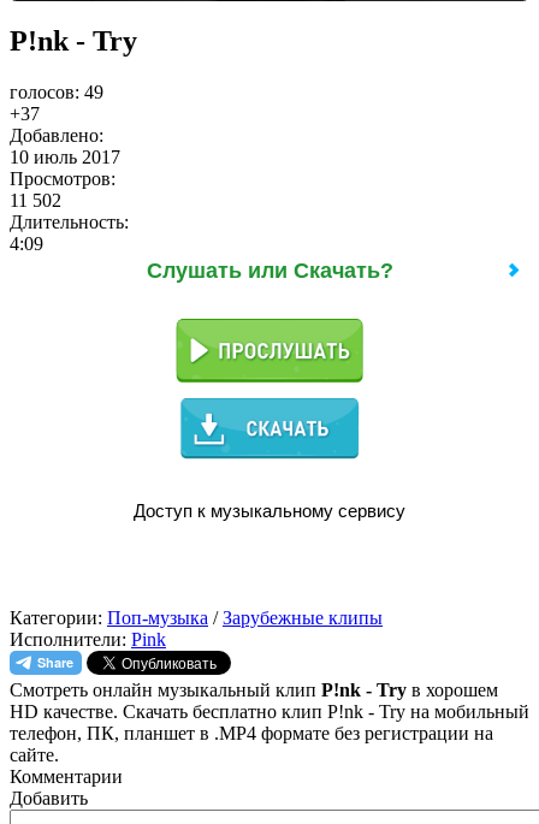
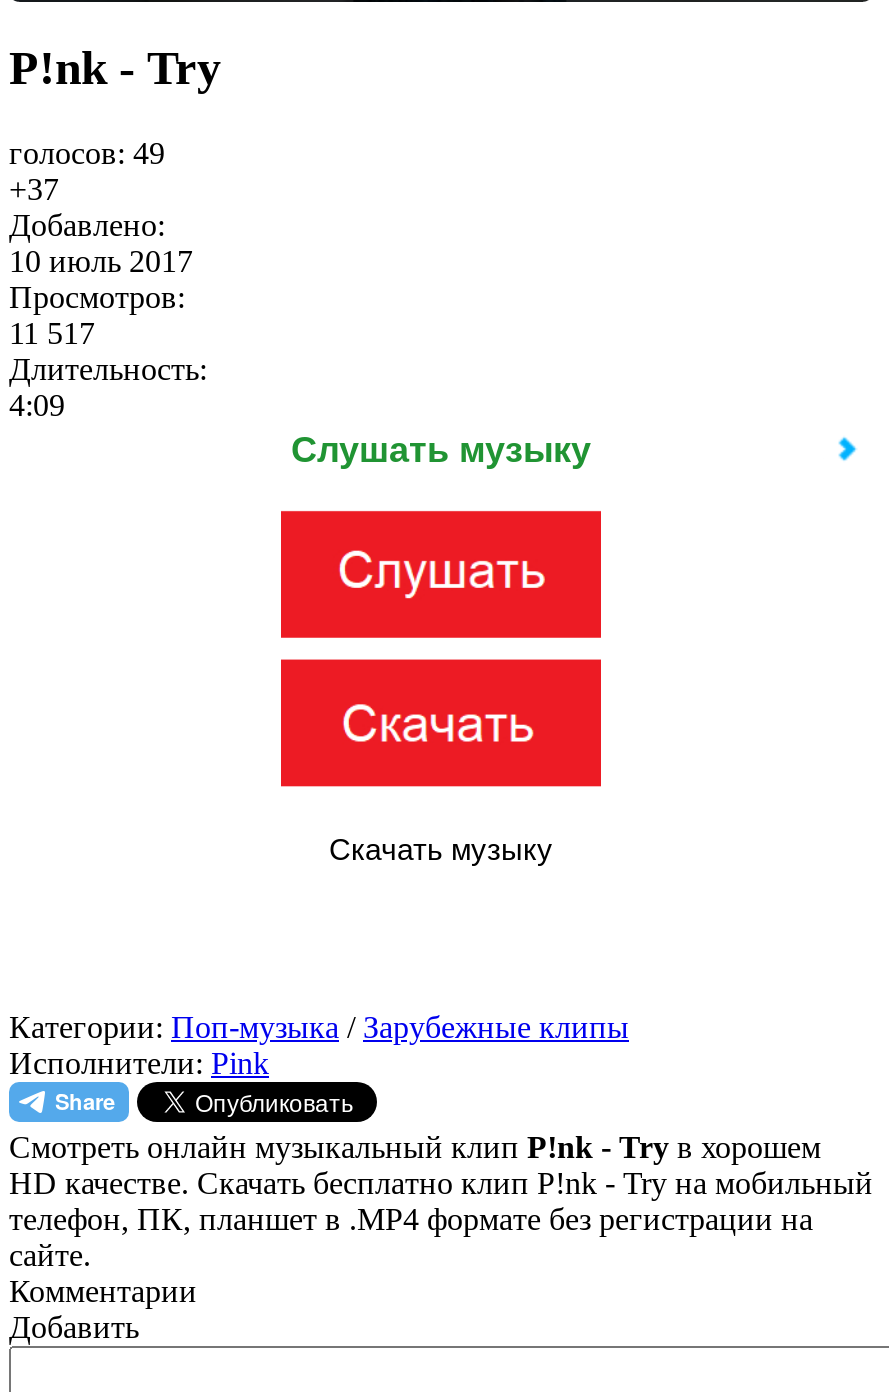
[10,190,61,210] 11 502 -> [9,316,95,350] 11 517
[146,258,393,282] Слушать или Скачать? -> [291,430,591,470] Слушать музыку
[173,307,366,384] [image] -> [279,508,603,640] [image]
[134,397,405,521] [image] | Доступ к музыкальному сервису -> [279,658,603,866] [image] | Скачать музыку

